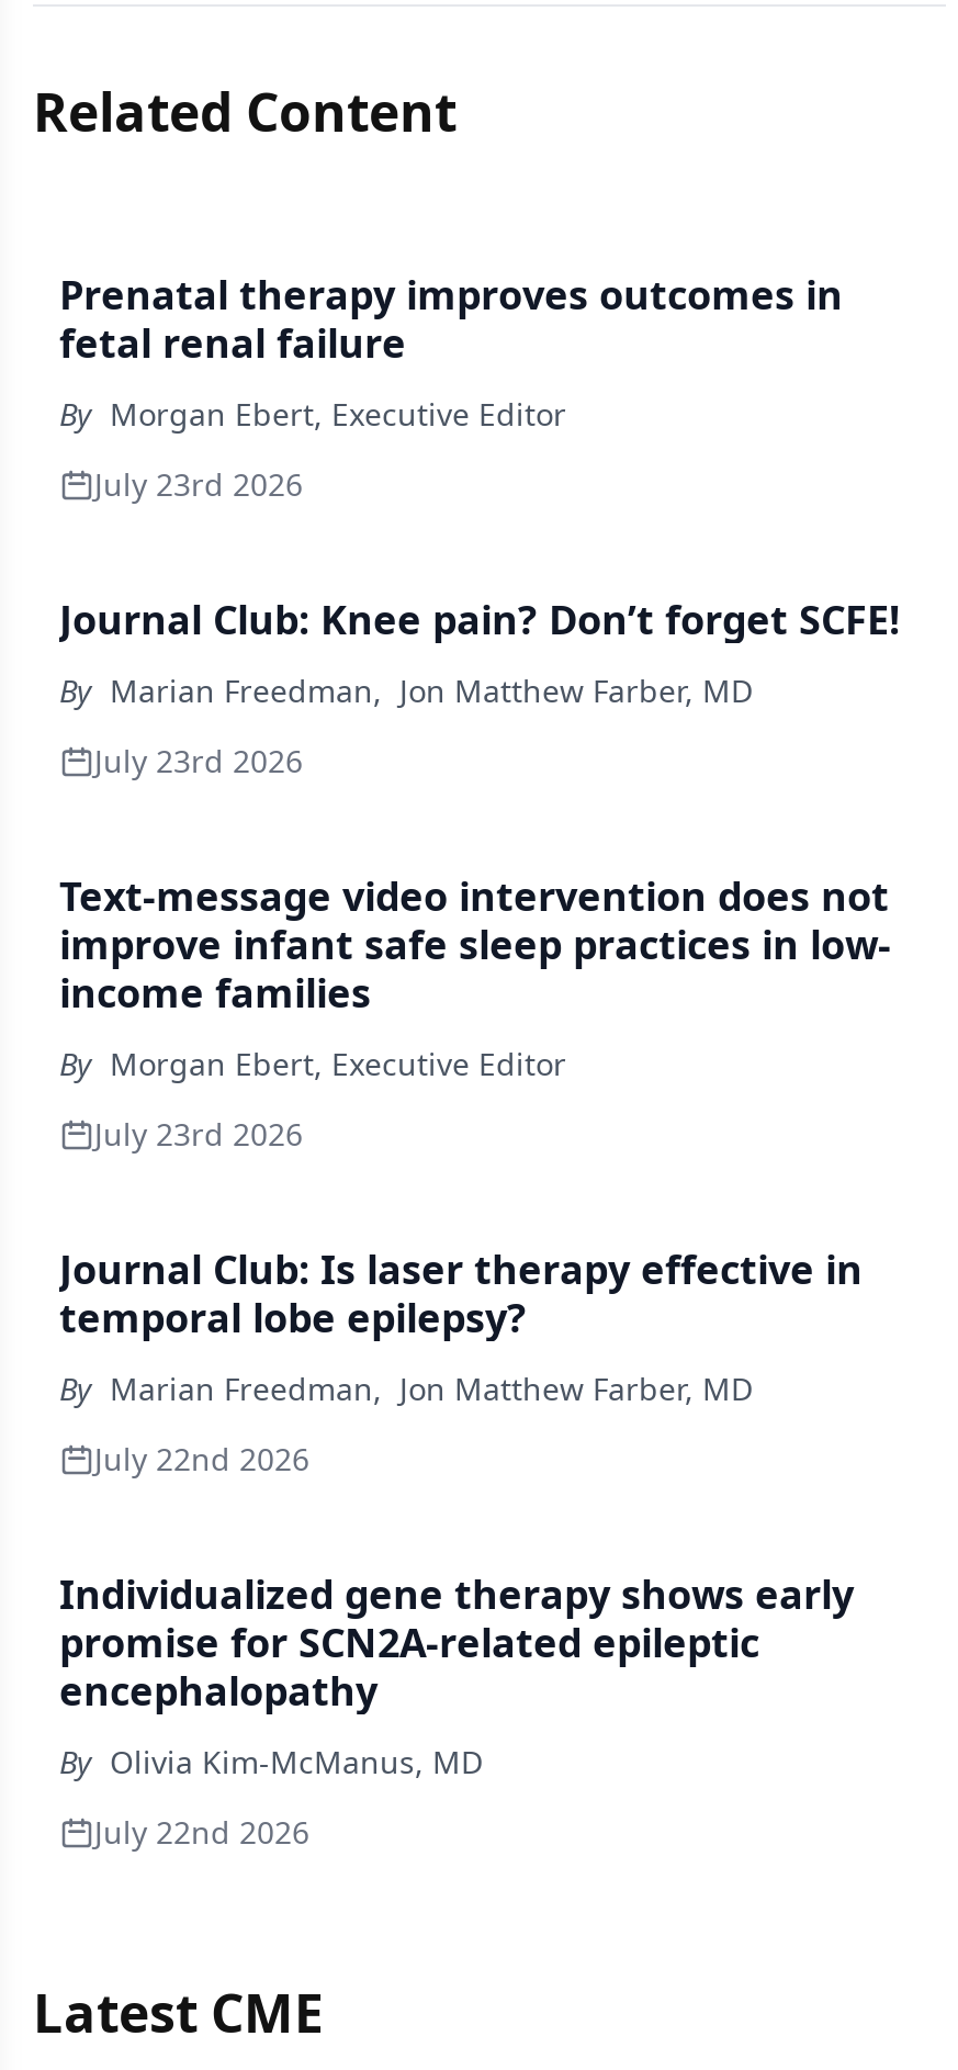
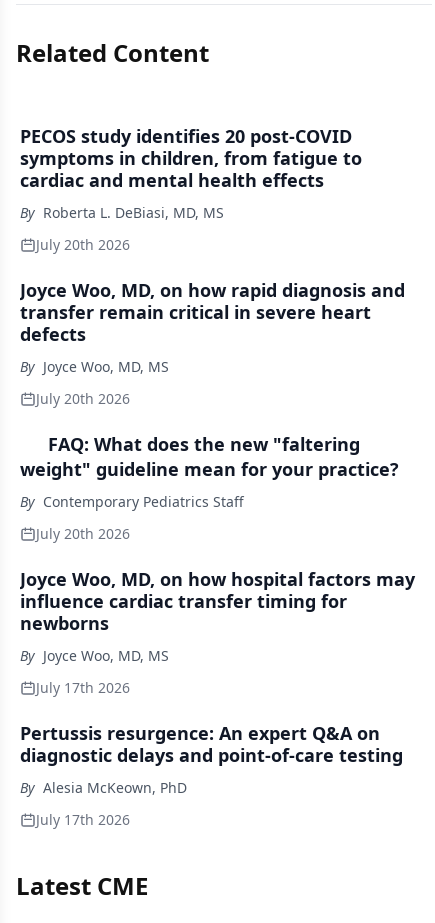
[59,268,843,369] Prenatal therapy improves outcomes in | fetal renal failure -> [20,124,362,192] PECOS study identifies 20 post-COVID | symptoms in children, from fatigue to | cardiac and mental health effects
[59,393,566,435] By Morgan Ebert, Executive Editor -> [20,203,224,222] By Roberta L. DeBiasi, MD, MS
[94,463,303,505] July 23rd 2026 -> [36,235,130,254] July 20th 2026
[59,593,900,645] Journal Club: Knee pain? Don’t forget SCFE! -> [20,278,405,346] Joyce Woo, MD, on how rapid diagnosis and | transfer remain critical in severe heart | defects
[59,670,753,711] By Marian Freedman, Jon Matthew Farber, MD -> [20,357,169,376] By Joyce Woo, MD, MS
[94,740,303,781] July 23rd 2026 -> [36,389,130,408] July 20th 2026
[59,869,891,1019] Text-message video intervention does not | improve infant safe sleep practices in low- | income families -> [20,432,399,481] FAQ: What does the new "faltering | weight" guideline mean for your practice?
[59,1043,566,1084] By Morgan Ebert, Executive Editor -> [20,492,244,511] By Contemporary Pediatrics Staff
[94,1113,303,1155] July 23rd 2026 -> [36,524,130,543] July 20th 2026
[59,1242,863,1343] Journal Club: Is laser therapy effective in | temporal lobe epilepsy? -> [20,567,415,635] Joyce Woo, MD, on how hospital factors may | influence cardiac transfer timing for | newborns
[59,1368,753,1409] By Marian Freedman, Jon Matthew Farber, MD -> [20,646,169,665] By Joyce Woo, MD, MS
[94,1438,309,1480] July 22nd 2026 -> [36,678,130,697] July 17th 2026
[59,1567,854,1717] Individualized gene therapy shows early | promise for SCN2A-related epileptic | encephalopathy -> [20,721,403,767] Pertussis resurgence: An expert Q&A on | diagnostic delays and point-of-care testing
[59,1741,483,1782] By Olivia Kim-McManus, MD -> [20,778,187,797] By Alesia McKeown, PhD
[94,1811,309,1853] July 22nd 2026 -> [36,810,130,829] July 17th 2026

